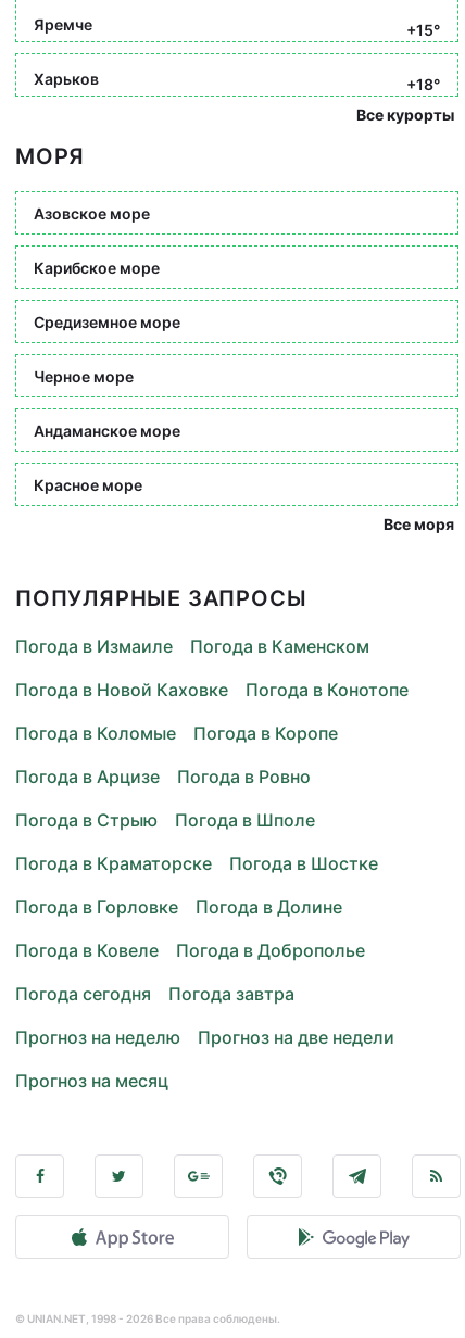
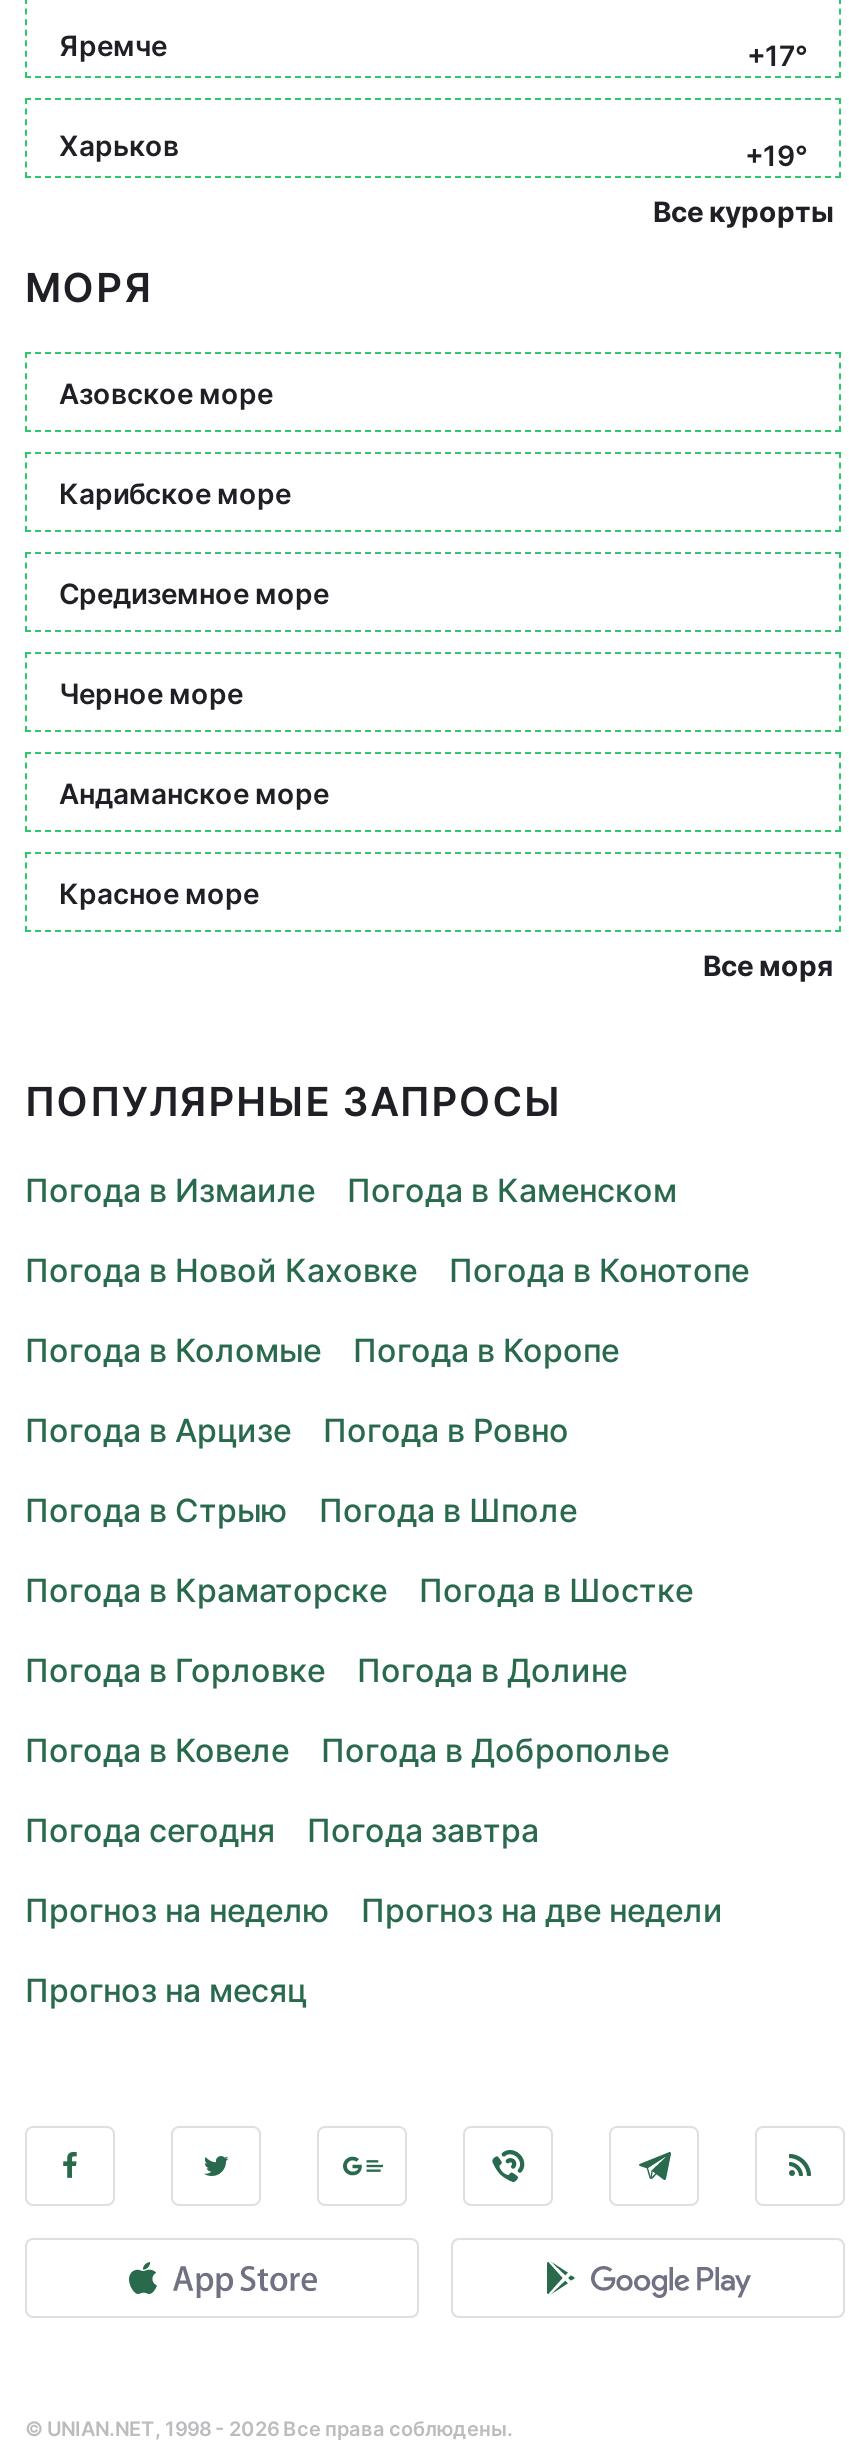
[406,21,440,39] +15° -> [747,38,807,72] +17°
[406,75,440,93] +18° -> [745,138,807,172] +19°

